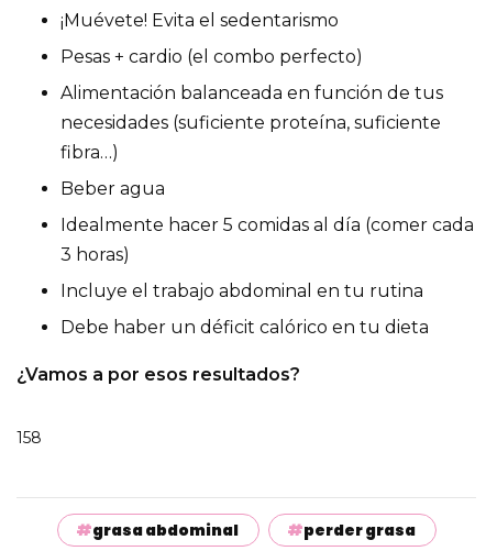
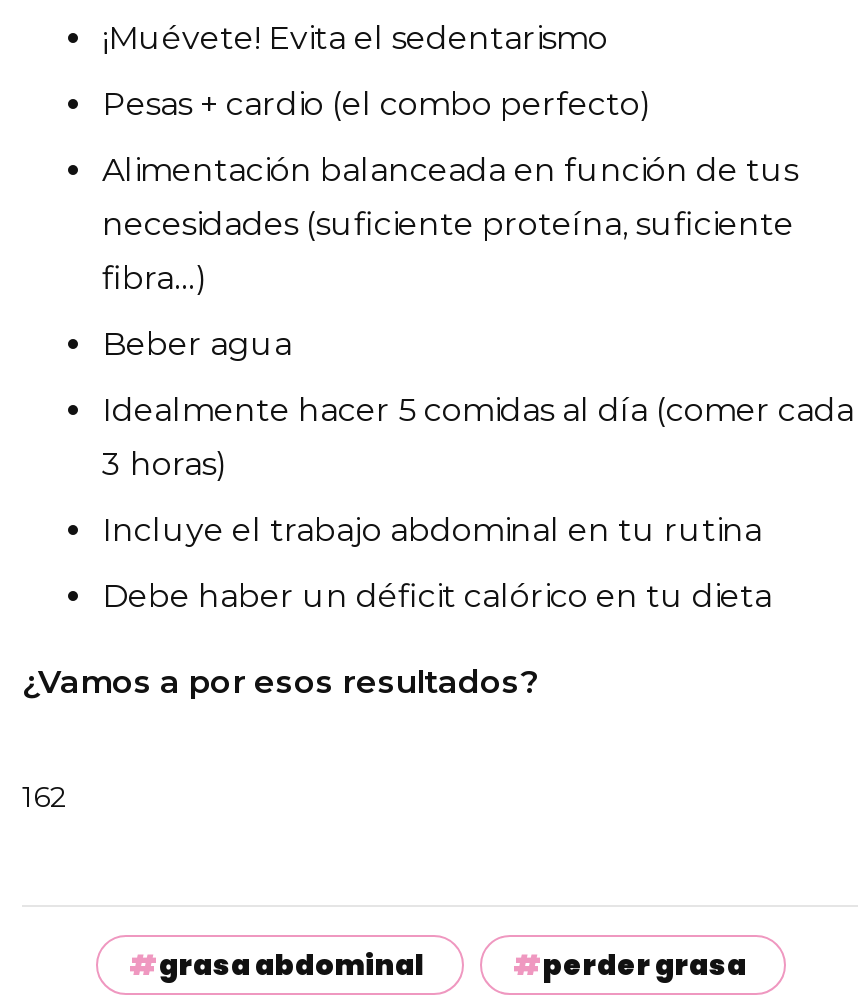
[16,428,42,448] 158 -> [22,779,66,815] 162

